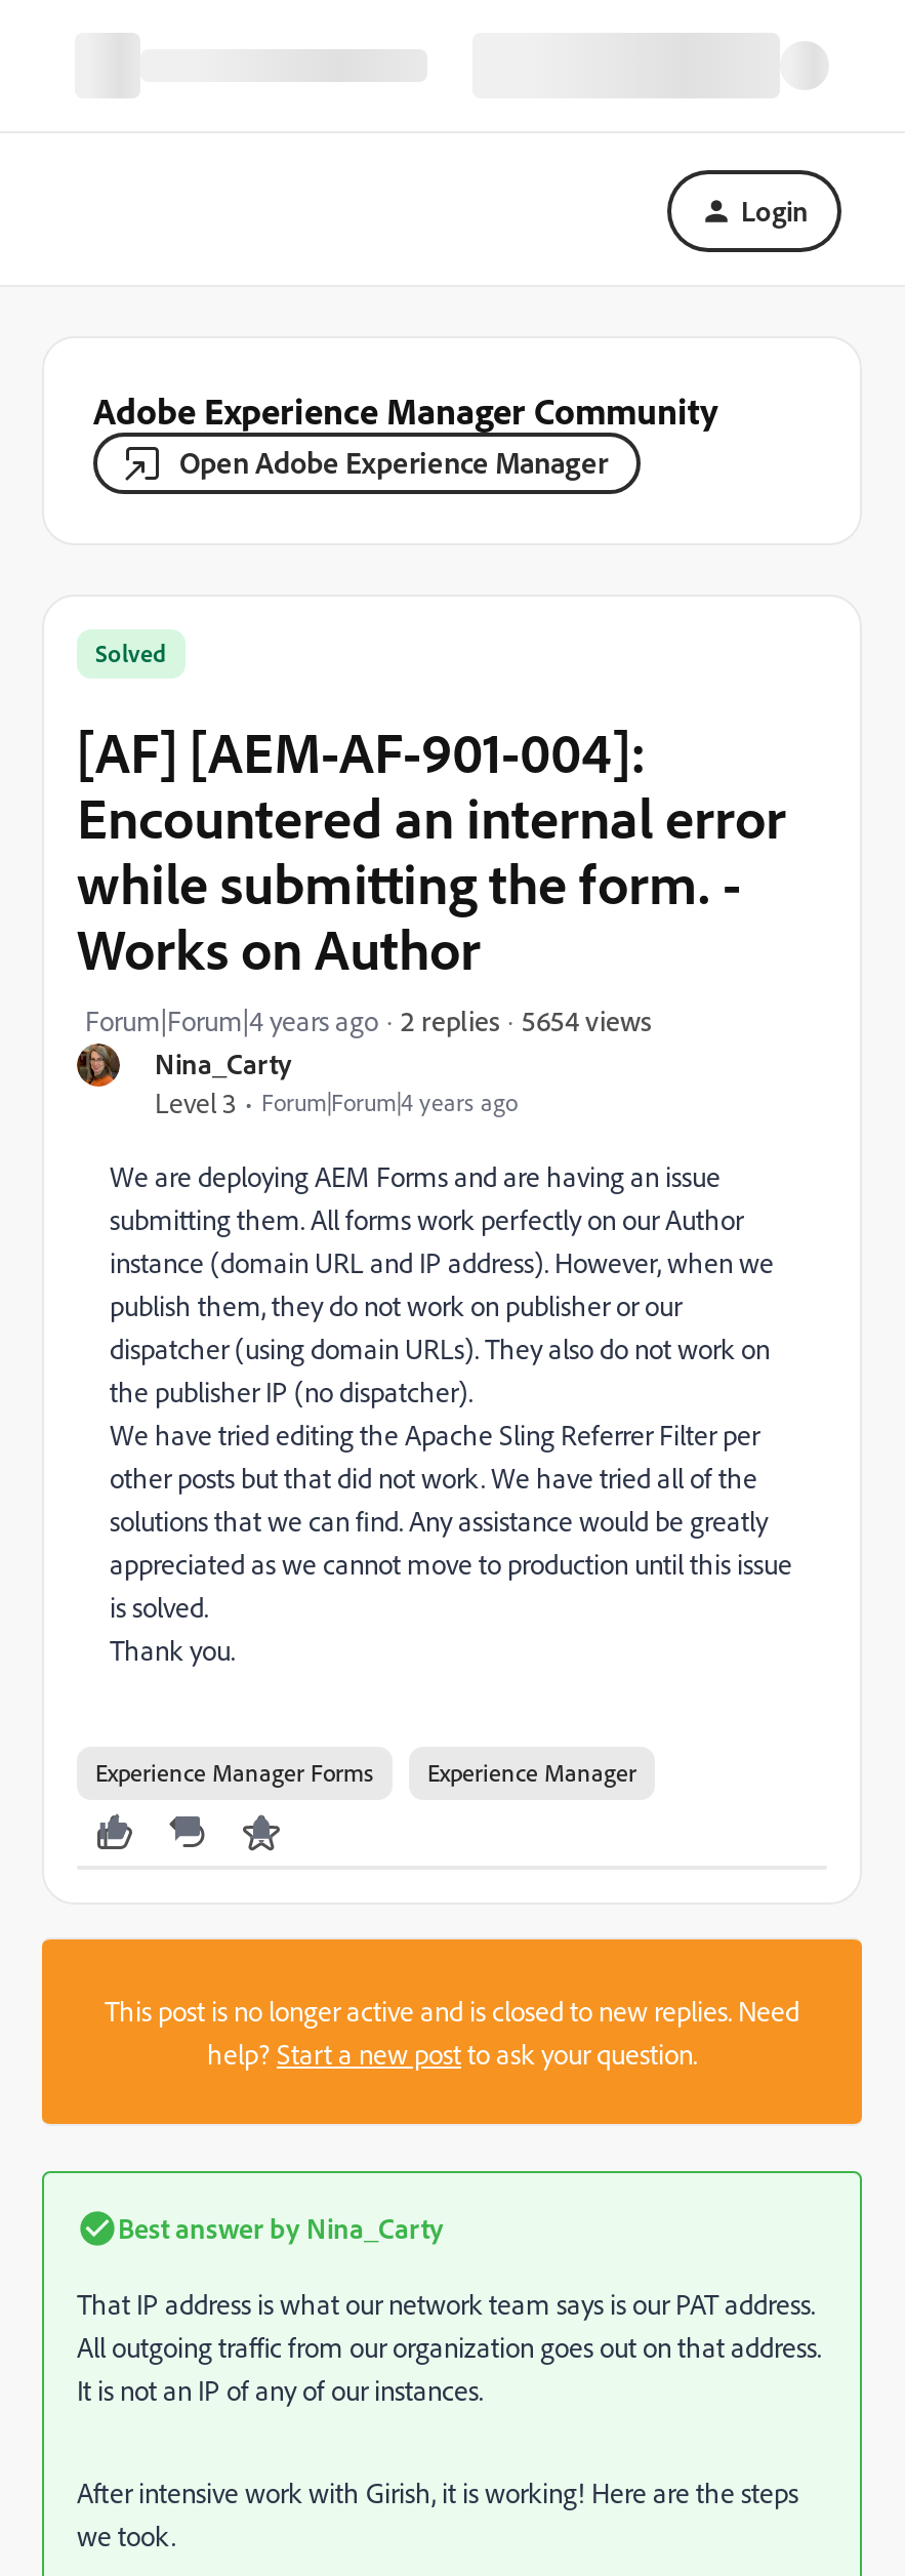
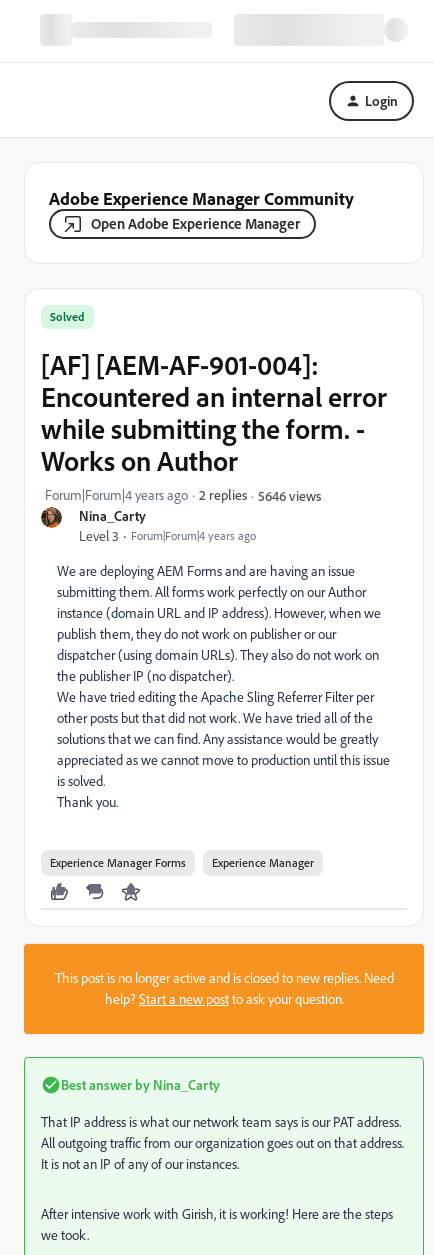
[522,1001,651,1036] 5654 views -> [258,486,321,503] 5646 views

